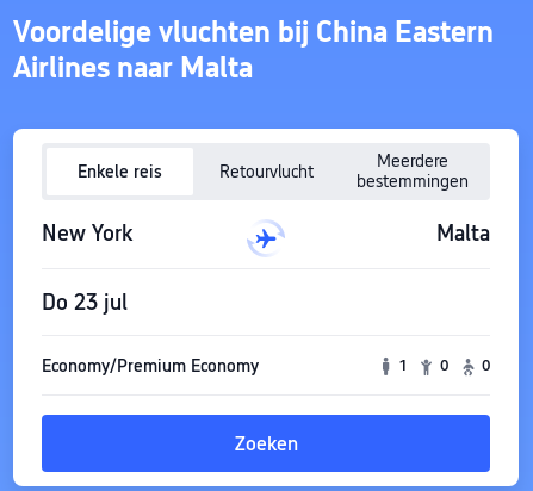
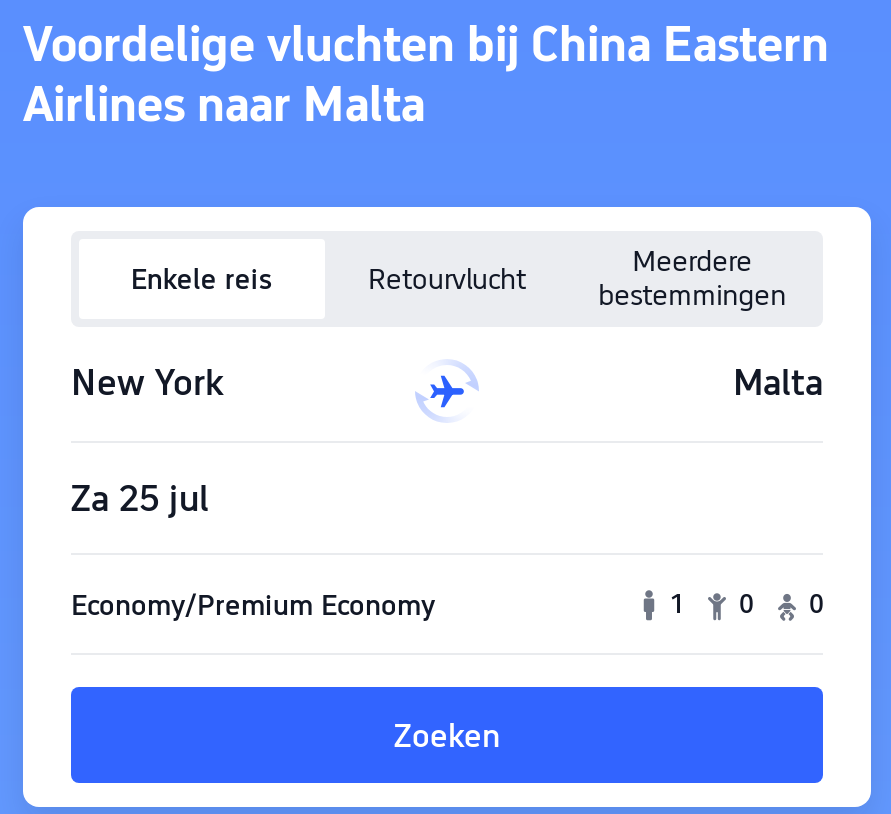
[42,290,128,315] Do 23 jul -> [71,477,209,519] Za 25 jul

